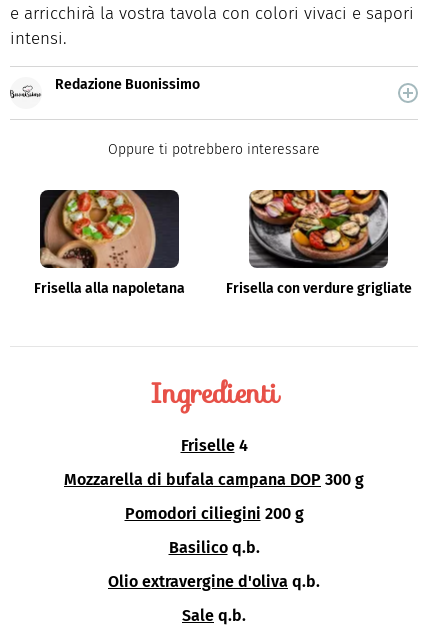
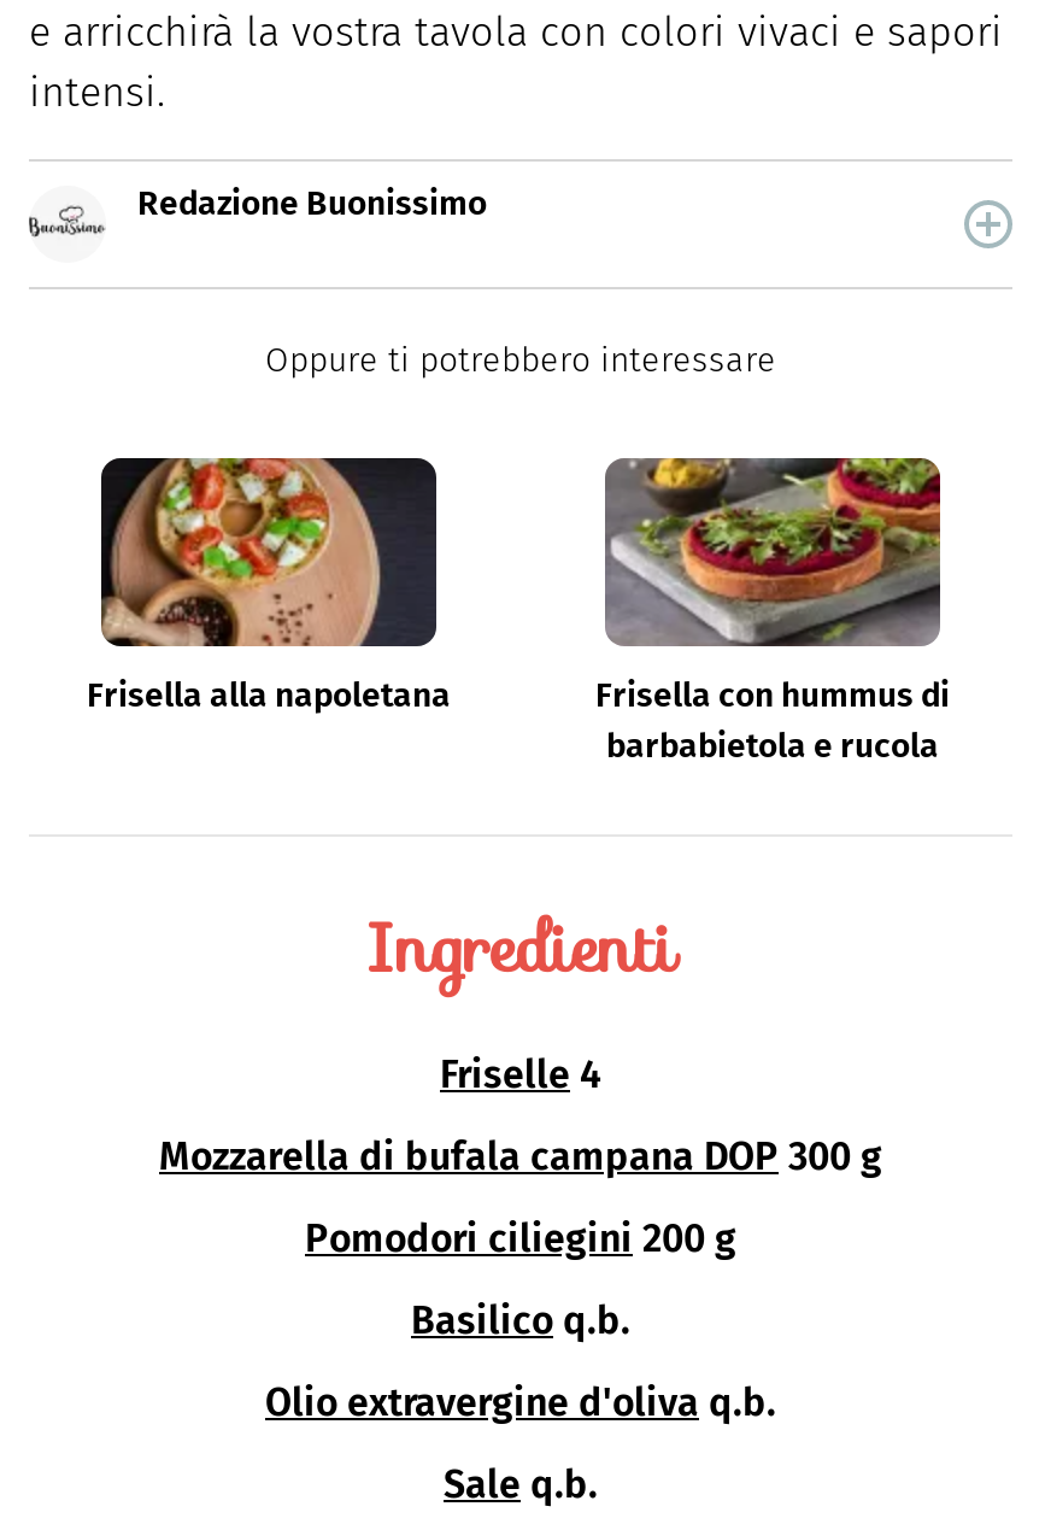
[225,189,411,297] [image] | Frisella con verdure grigliate -> [595,456,950,767] [image] | Frisella con hummus di | barbabietola e rucola

